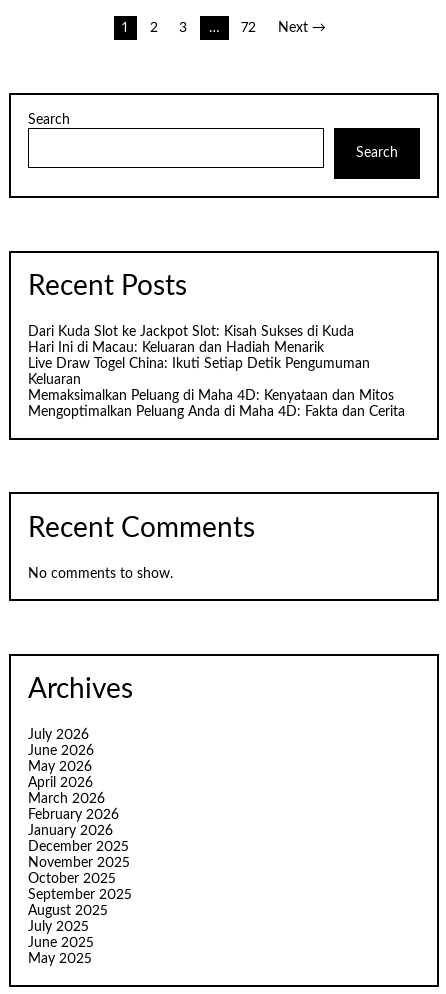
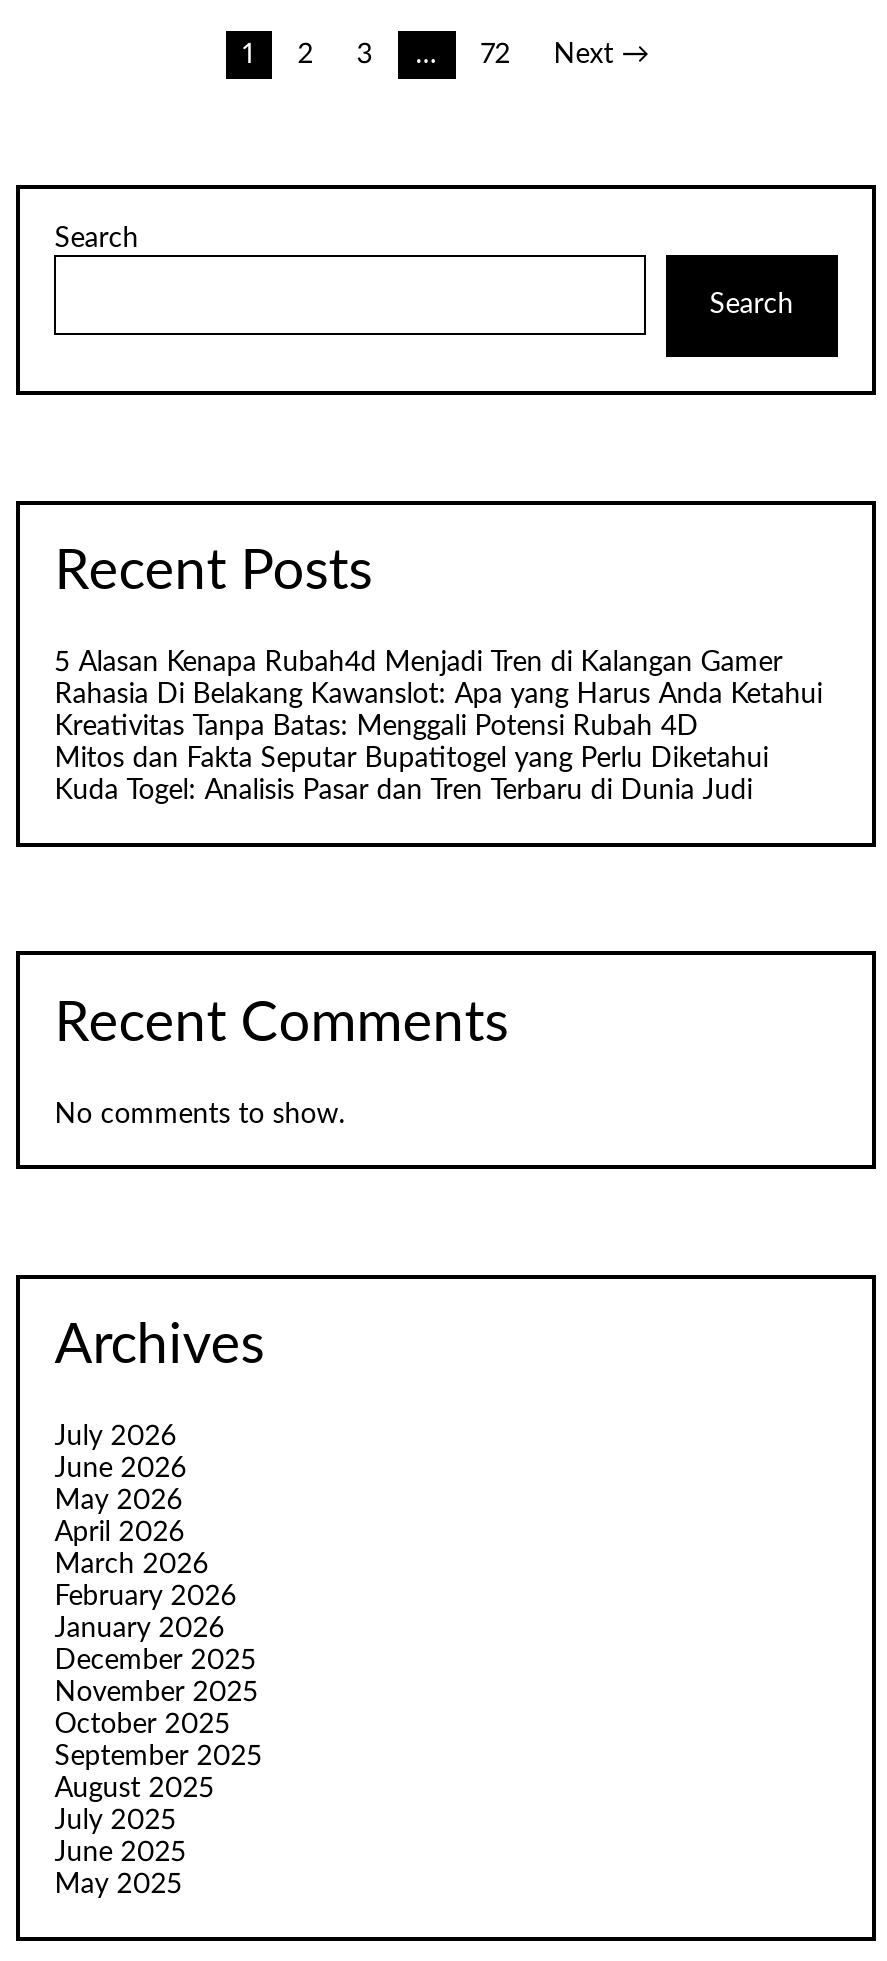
[28,325,405,419] Dari Kuda Slot ke Jackpot Slot: Kisah Sukses di Kuda | Hari Ini di Macau: Keluaran dan Hadiah Menarik | Live Draw Togel China: Ikuti Setiap Detik Pengumuman | Keluaran | Memaksimalkan Peluang di Maha 4D: Kenyataan dan Mitos | Mengoptimalkan Peluang Anda di Maha 4D: Fakta dan Cerita -> [54,650,822,806] 5 Alasan Kenapa Rubah4d Menjadi Tren di Kalangan Gamer | Rahasia Di Belakang Kawanslot: Apa yang Harus Anda Ketahui | Kreativitas Tanpa Batas: Menggali Potensi Rubah 4D | Mitos dan Fakta Seputar Bupatitogel yang Perlu Diketahui | Kuda Togel: Analisis Pasar dan Tren Terbaru di Dunia Judi

